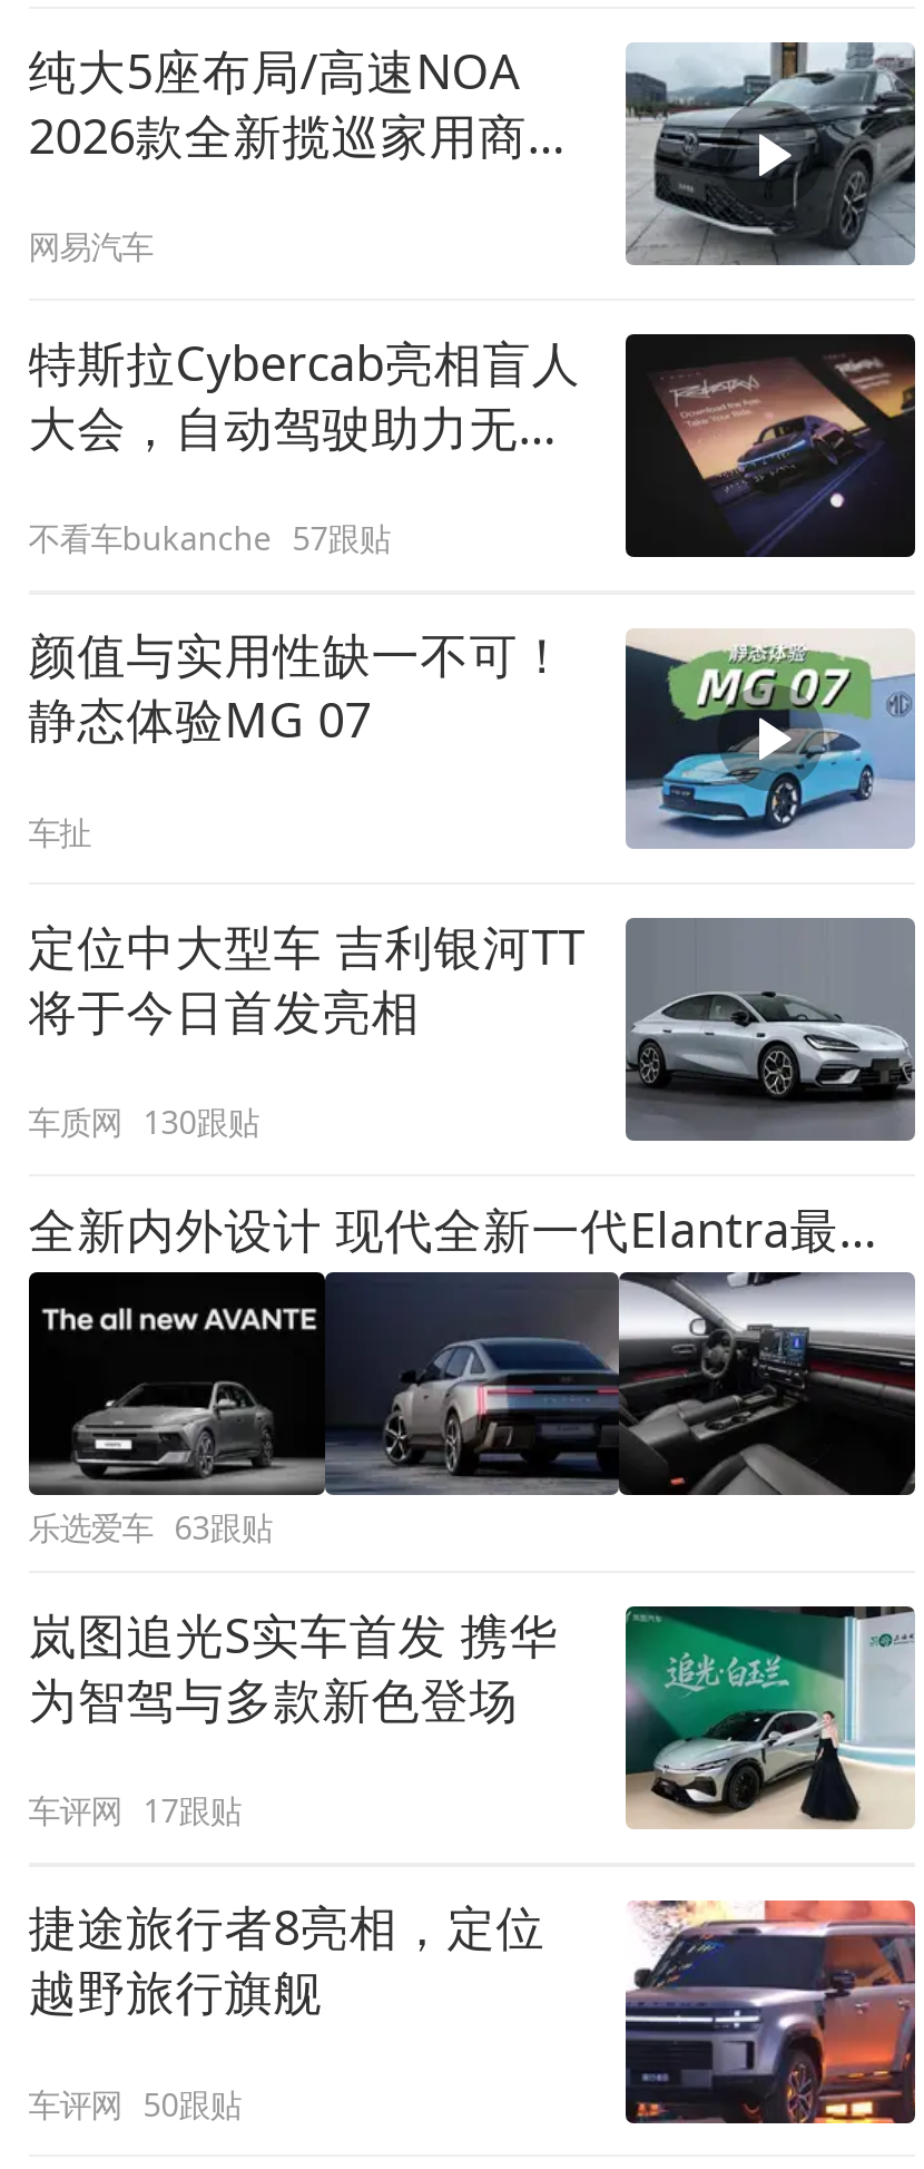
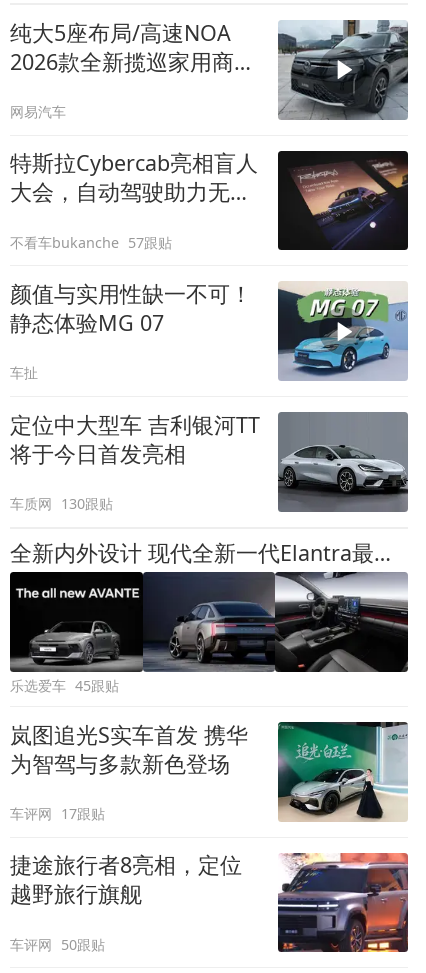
[28,1505,272,1547] 乐选爱车 63跟贴 -> [10,676,119,695] 乐选爱车 45跟贴

